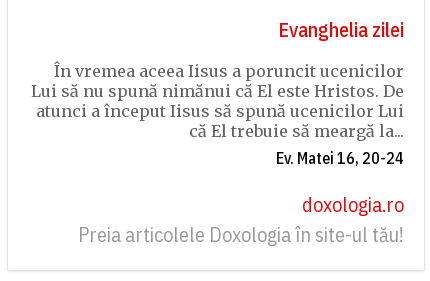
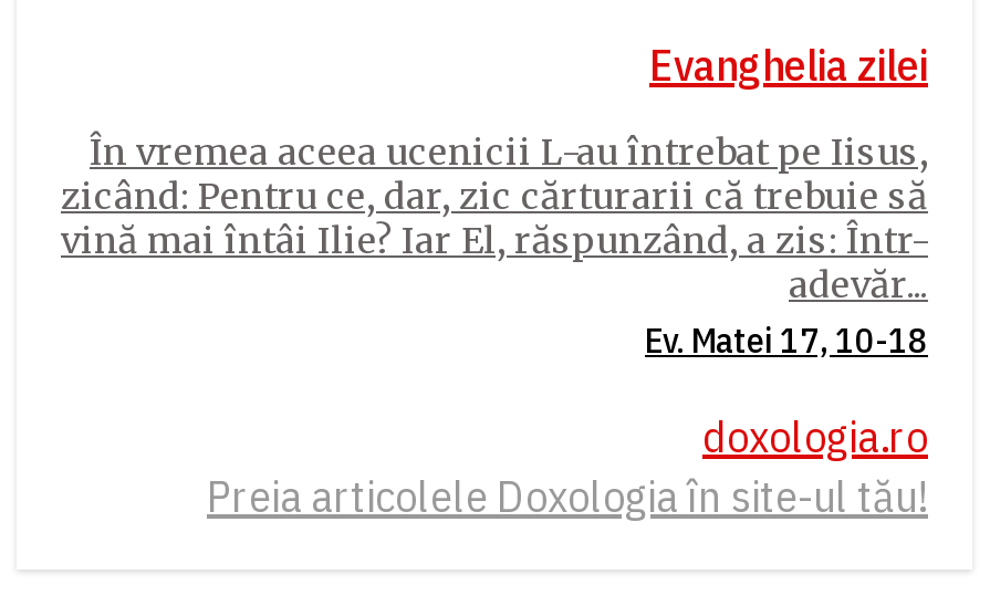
[31,61,404,168] În vremea aceea Iisus a poruncit ucenicilor | Lui să nu spună nimănui că El este Hristos. De | atunci a început Iisus să spună ucenicilor Lui | că El trebuie să meargă la... | Ev. Matei 16, 20-24 -> [61,129,928,361] În vremea aceea ucenicii L-au întrebat pe Iisus, | zicând: Pentru ce, dar, zic cărturarii că trebuie să | vină mai întâi Ilie? Iar El, răspunzând, a zis: Într- | adevăr... | Ev. Matei 17, 10-18

